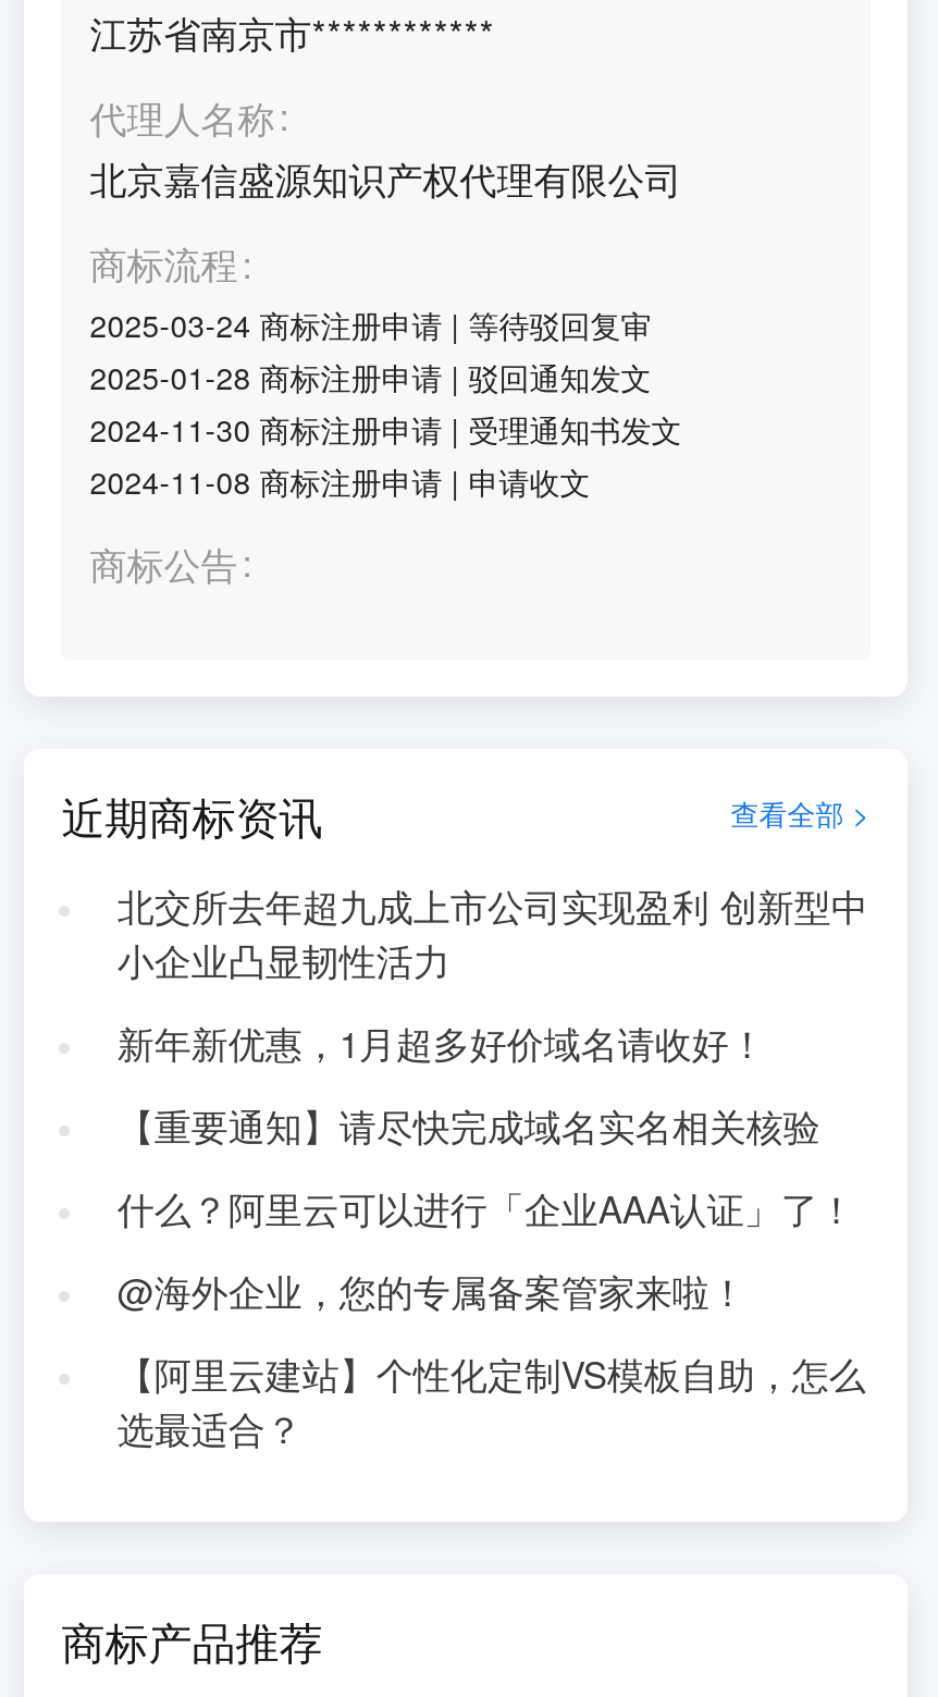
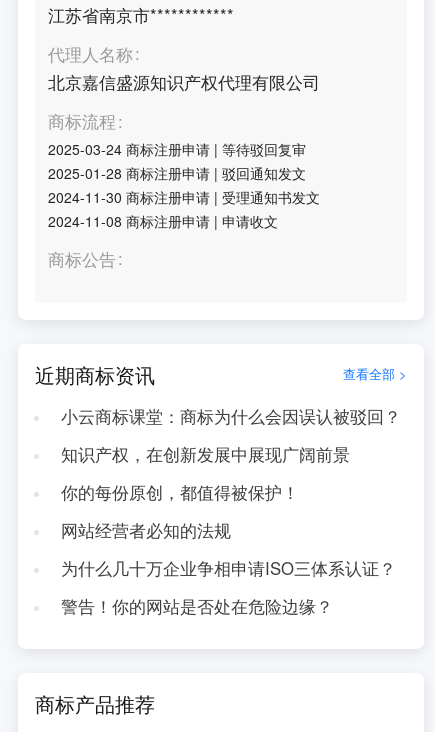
[117,880,868,986] 北交所去年超九成上市公司实现盈利 创新型中 | 小企业凸显韧性活力 -> [61,404,401,428] 小云商标课堂：商标为什么会因误认被驳回？
[117,1017,766,1069] 新年新优惠，1月超多好价域名请收好！ -> [61,442,350,466] 知识产权，在创新发展中展现广阔前景
[117,1099,820,1152] 【重要通知】请尽快完成域名实名相关核验 -> [61,480,299,504] 你的每份原创，都值得被保护！
[117,1182,855,1234] 什么？阿里云可以进行「企业AAA认证」了！ -> [61,518,231,542] 网站经营者必知的法规
[117,1265,746,1317] @海外企业，您的专属备案管家来啦！ -> [61,556,396,580] 为什么几十万企业争相申请ISO三体系认证？
[117,1347,866,1454] 【阿里云建站】个性化定制VS模板自助，怎么 | 选最适合？ -> [61,594,333,618] 警告！你的网站是否处在危险边缘？

